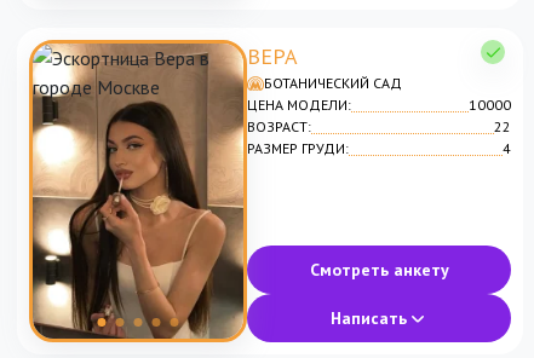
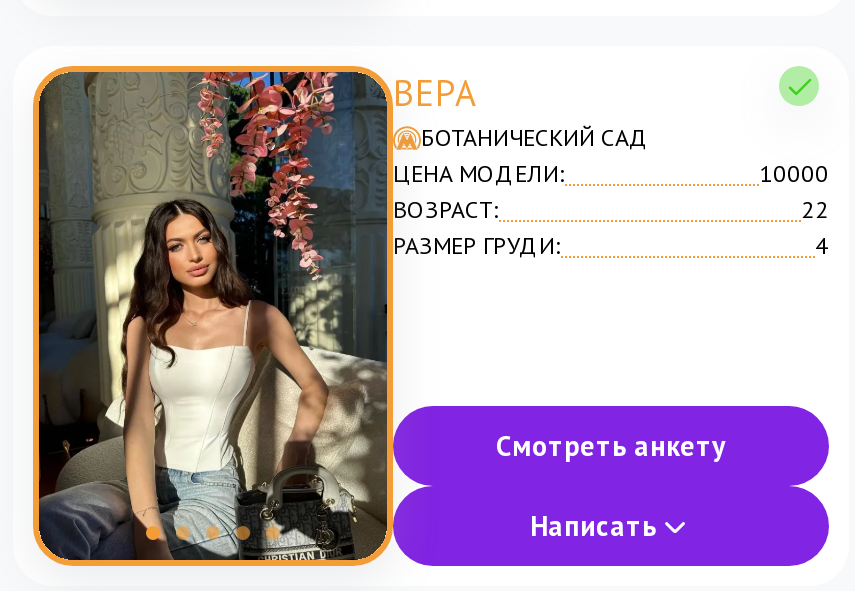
[31,44,243,339] [image] -> [37,70,389,562] [image]

